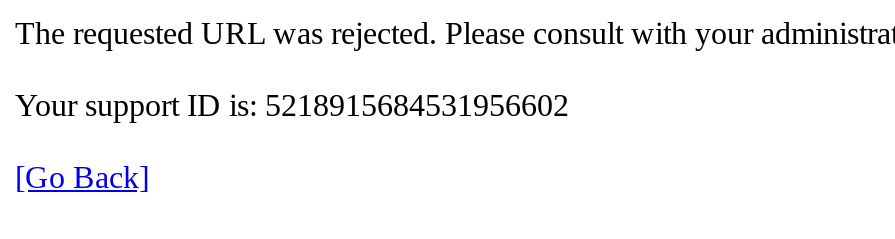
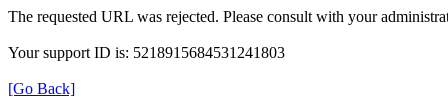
[15,88,569,122] Your support ID is: 5218915684531956602 -> [8,44,285,61] Your support ID is: 5218915684531241803

